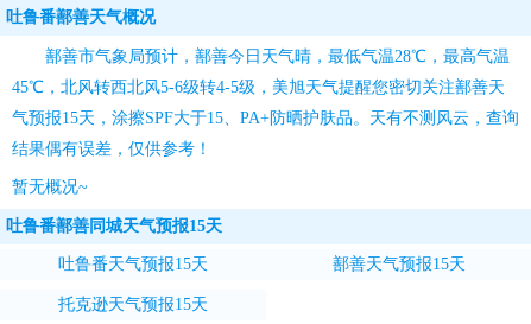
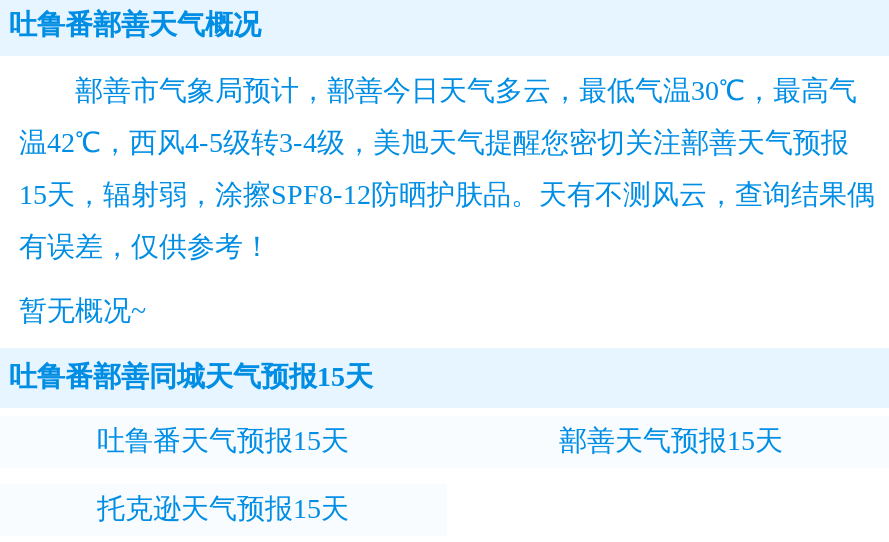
[45,47,510,65] 鄯善市气象局预计，鄯善今日天气晴，最低气温28℃，最高气温 -> [75,76,857,106] 鄯善市气象局预计，鄯善今日天气多云，最低气温30℃，最高气
[12,78,505,96] 45℃，北风转西北风5-6级转4-5级，美旭天气提醒您密切关注鄯善天 -> [19,128,849,158] 温42℃，西风4-5级转3-4级，美旭天气提醒您密切关注鄯善天气预报
[12,109,519,127] 气预报15天，涂擦SPF大于15、PA+防晒护肤品。天有不测风云，查询 -> [19,180,875,210] 15天，辐射弱，涂擦SPF8-12防晒护肤品。天有不测风云，查询结果偶
[12,140,211,158] 结果偶有误差，仅供参考！ -> [19,232,271,262] 有误差，仅供参考！

